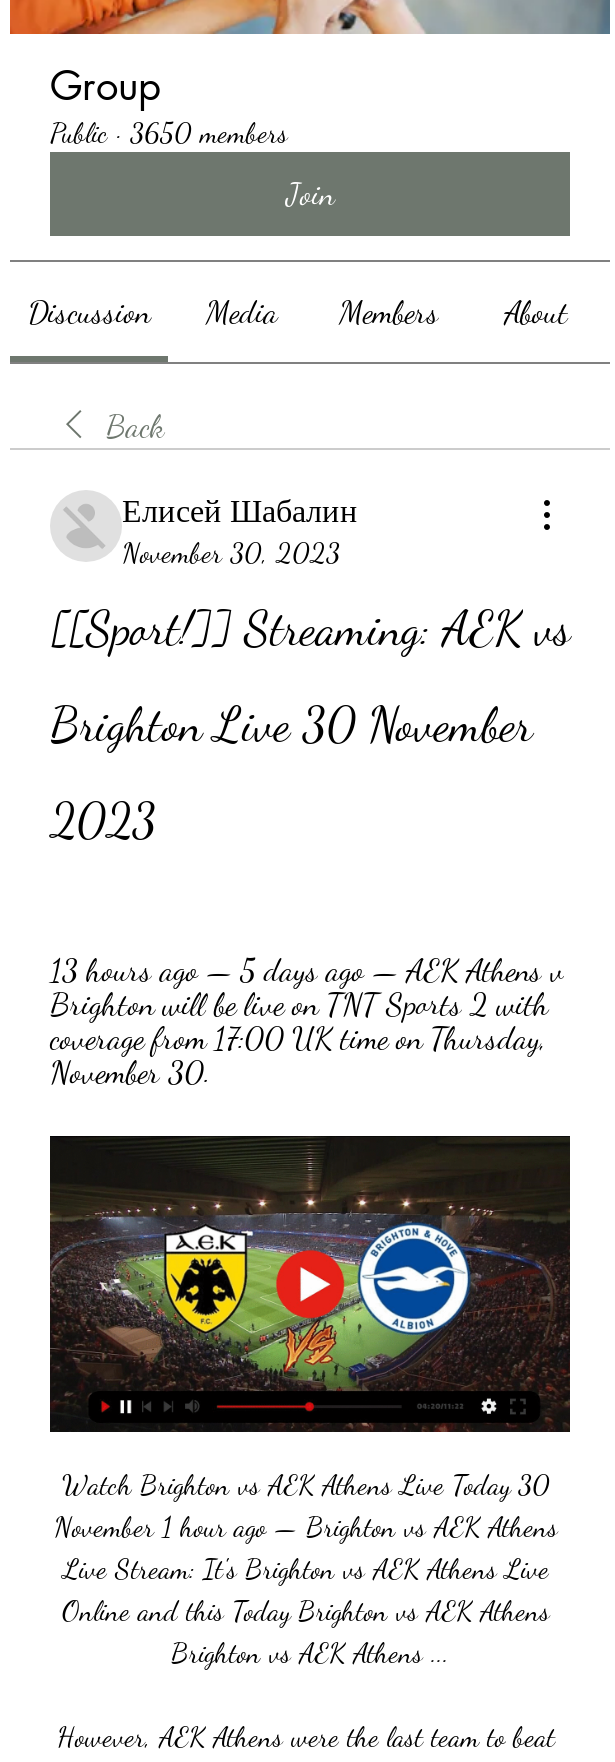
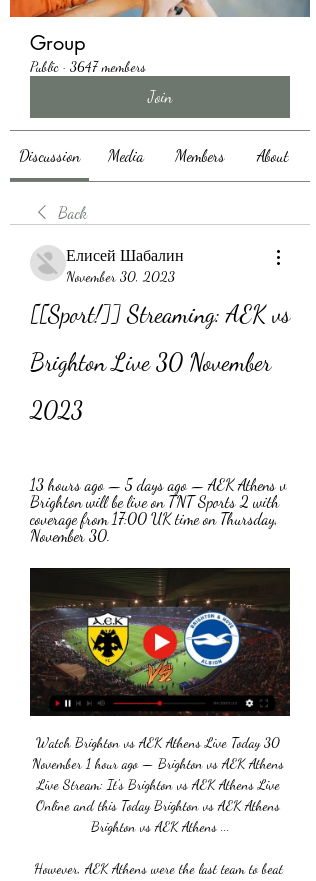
[50,116,288,150] Public · 3650 members -> [30,58,146,75] Public · 3647 members

